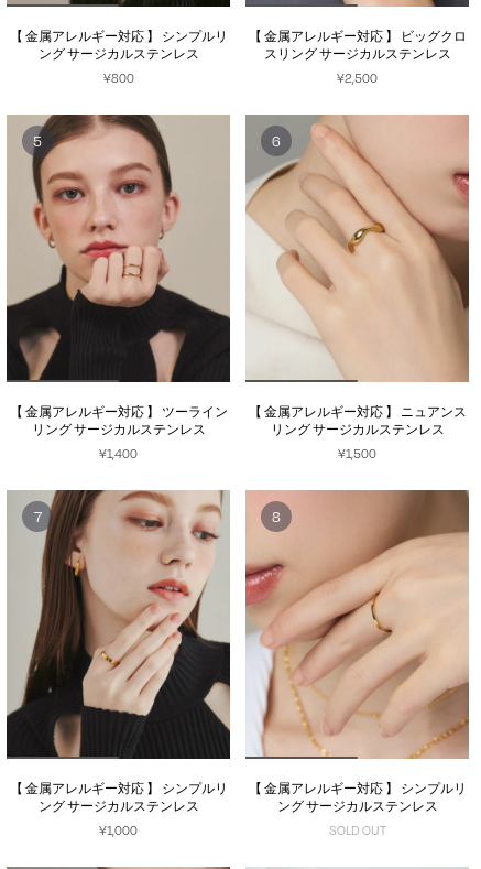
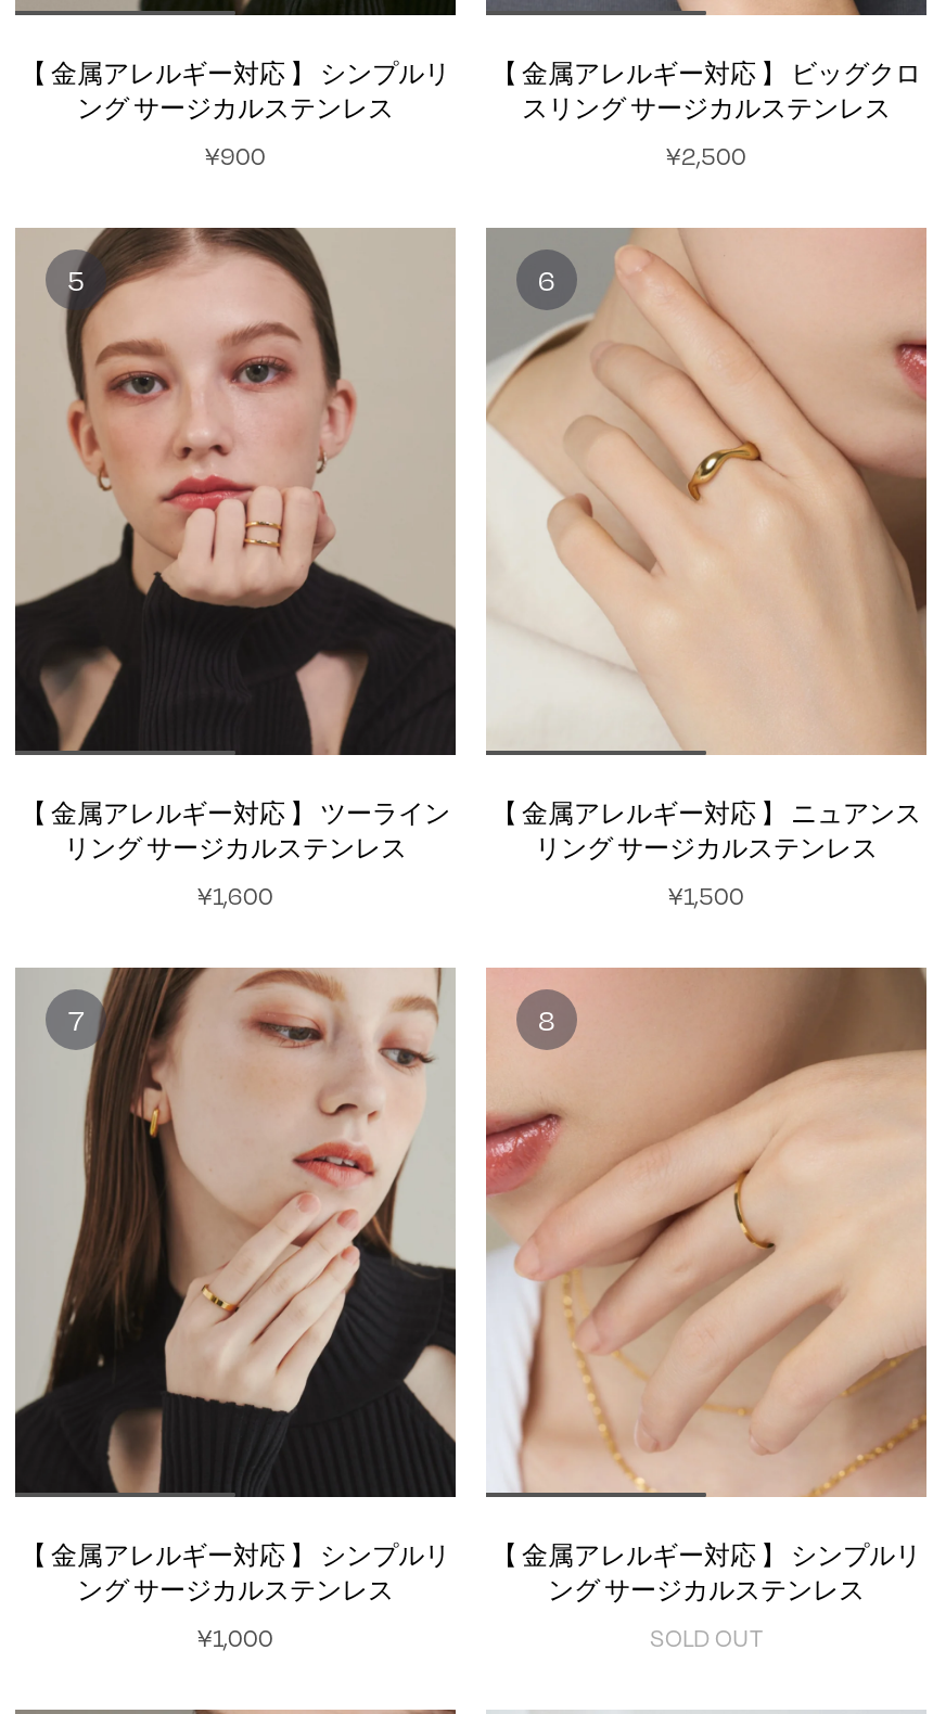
[103,70,134,86] ¥800 -> [205,138,266,171] ¥900
[99,447,138,462] ¥1,400 -> [197,880,273,912] ¥1,600

